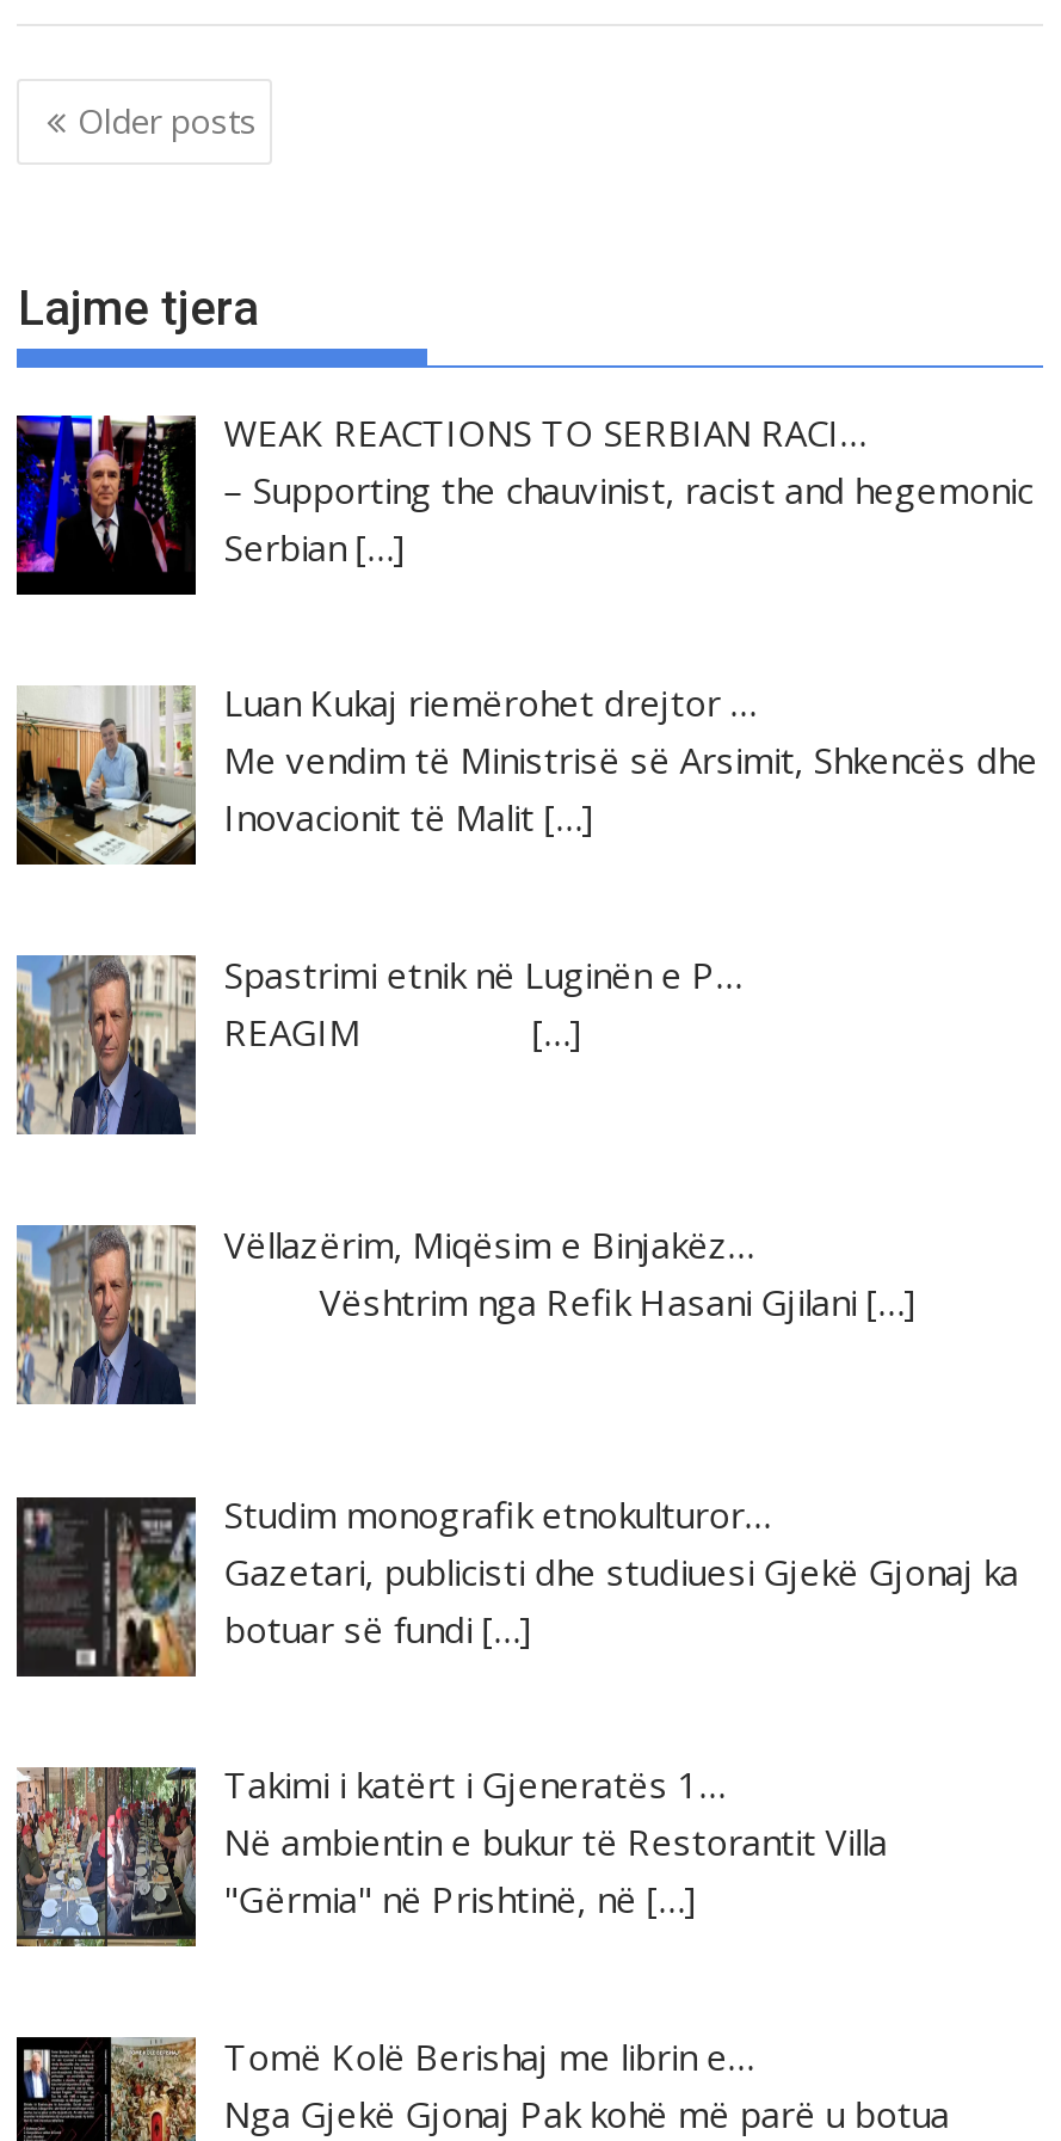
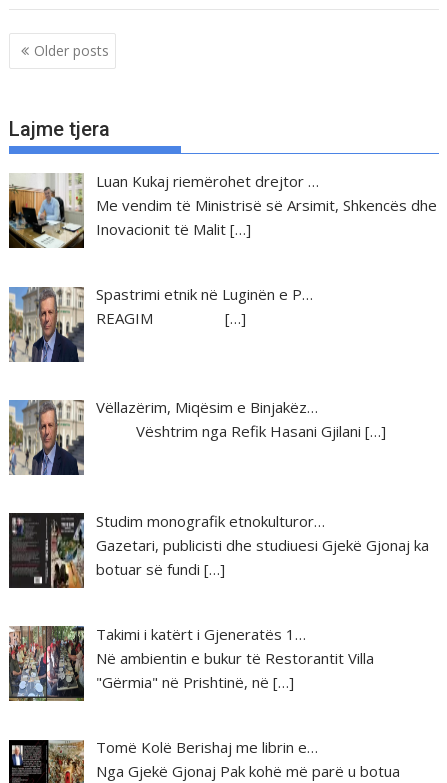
[14,408,1033,597] [image] | WEAK REACTIONS TO SERBIAN RACI… | – Supporting the chauvinist, racist and hegemonic | Serbian […] -> none

